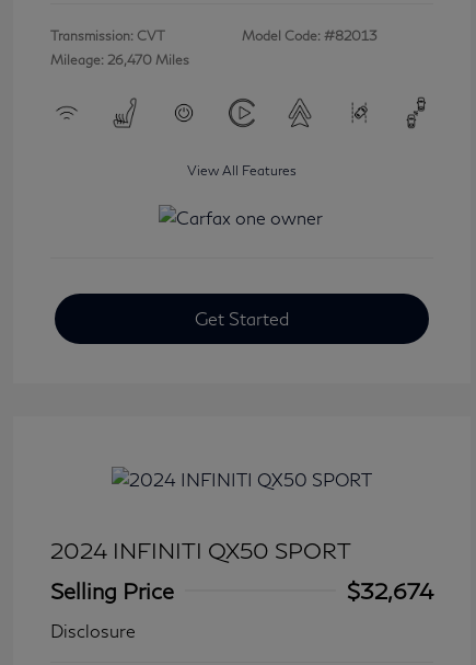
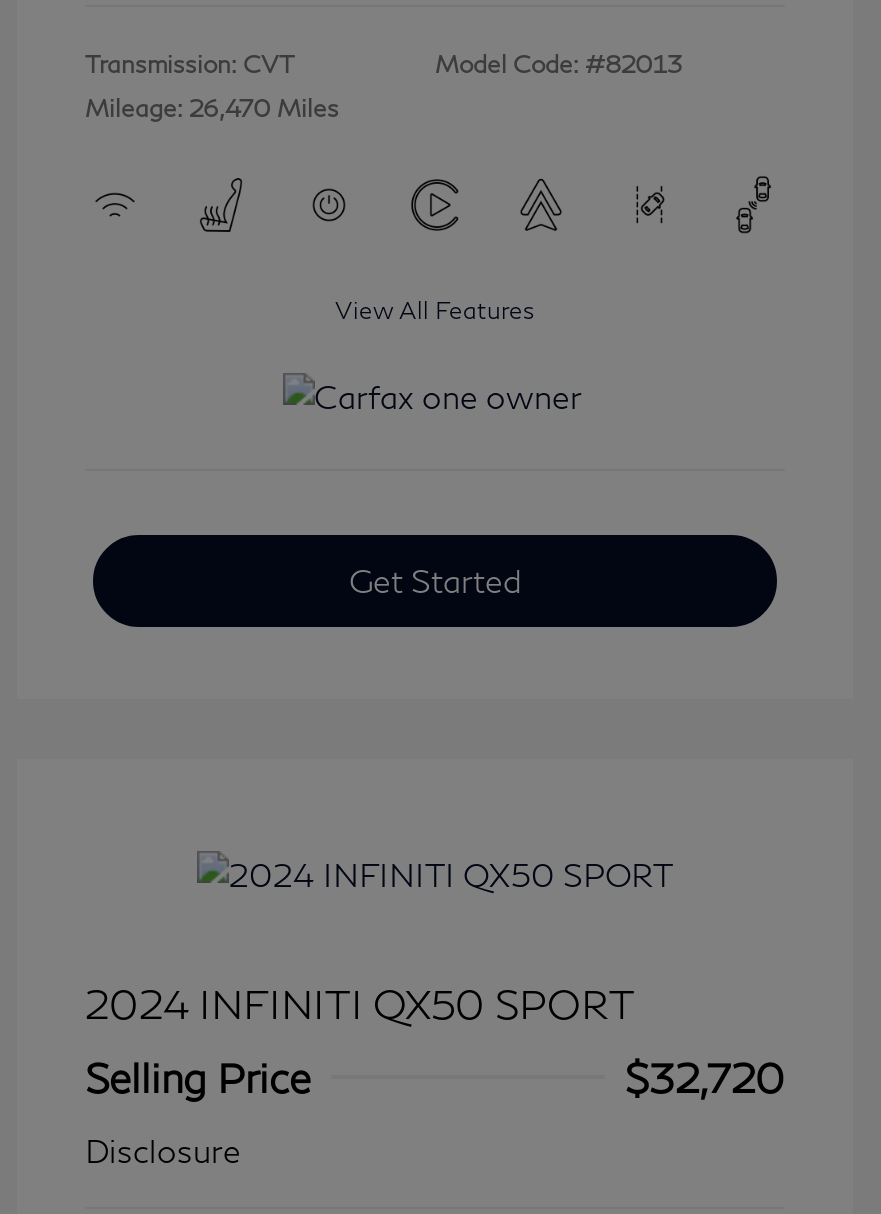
[347,577,433,603] $32,674 -> [625,1053,785,1101] $32,720

